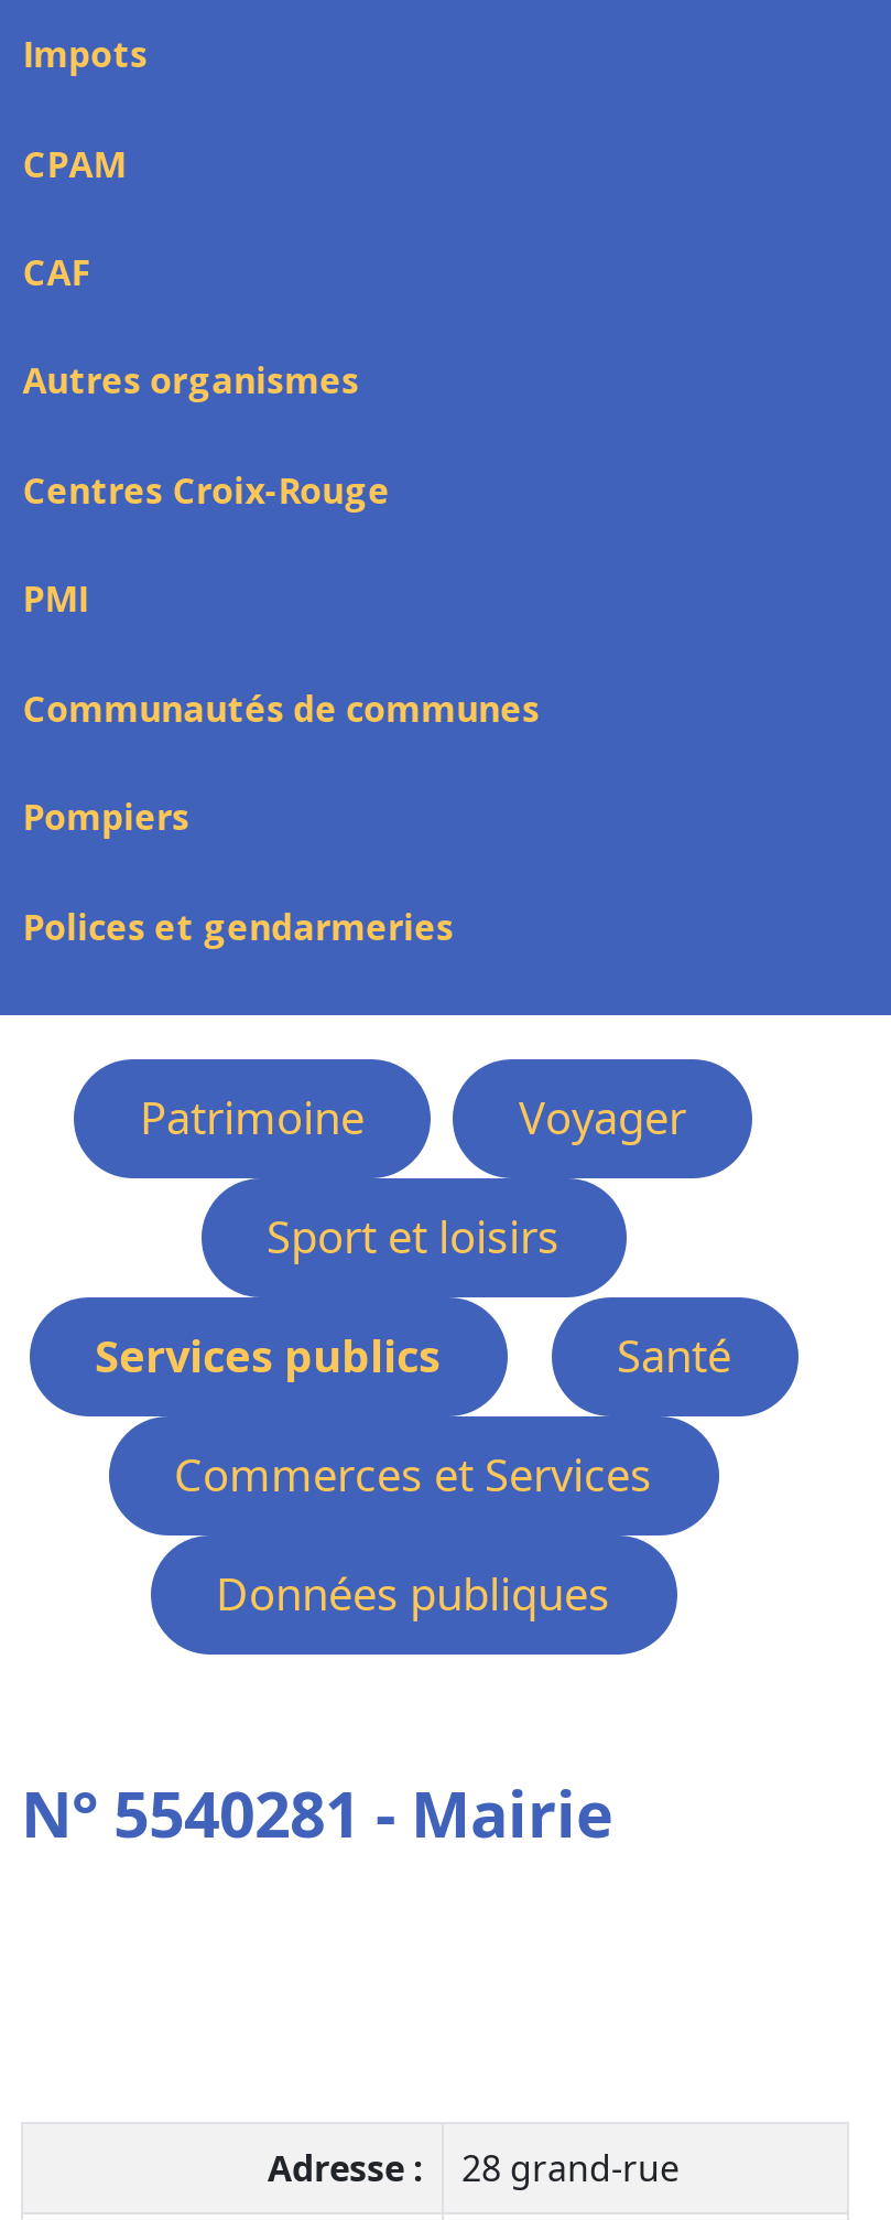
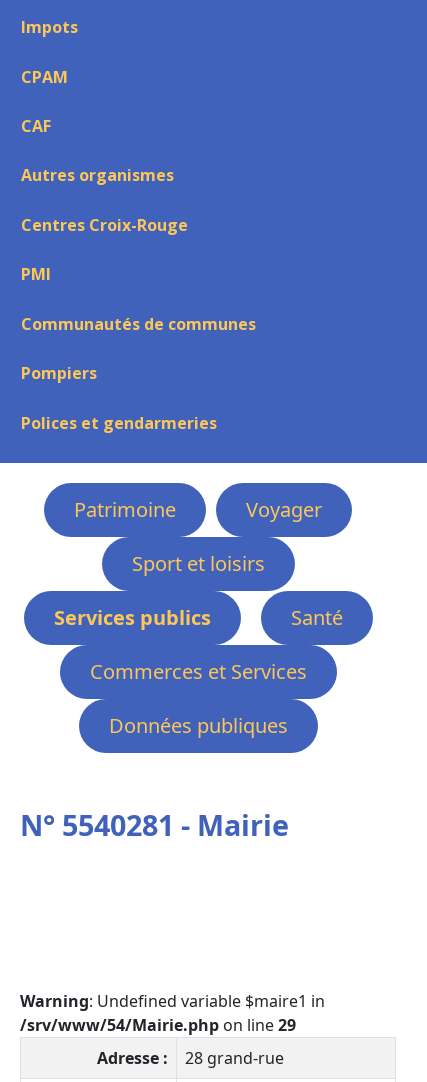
none -> [20,990,325,1036] Warning: Undefined variable $maire1 in | /srv/www/54/Mairie.php on line 29

